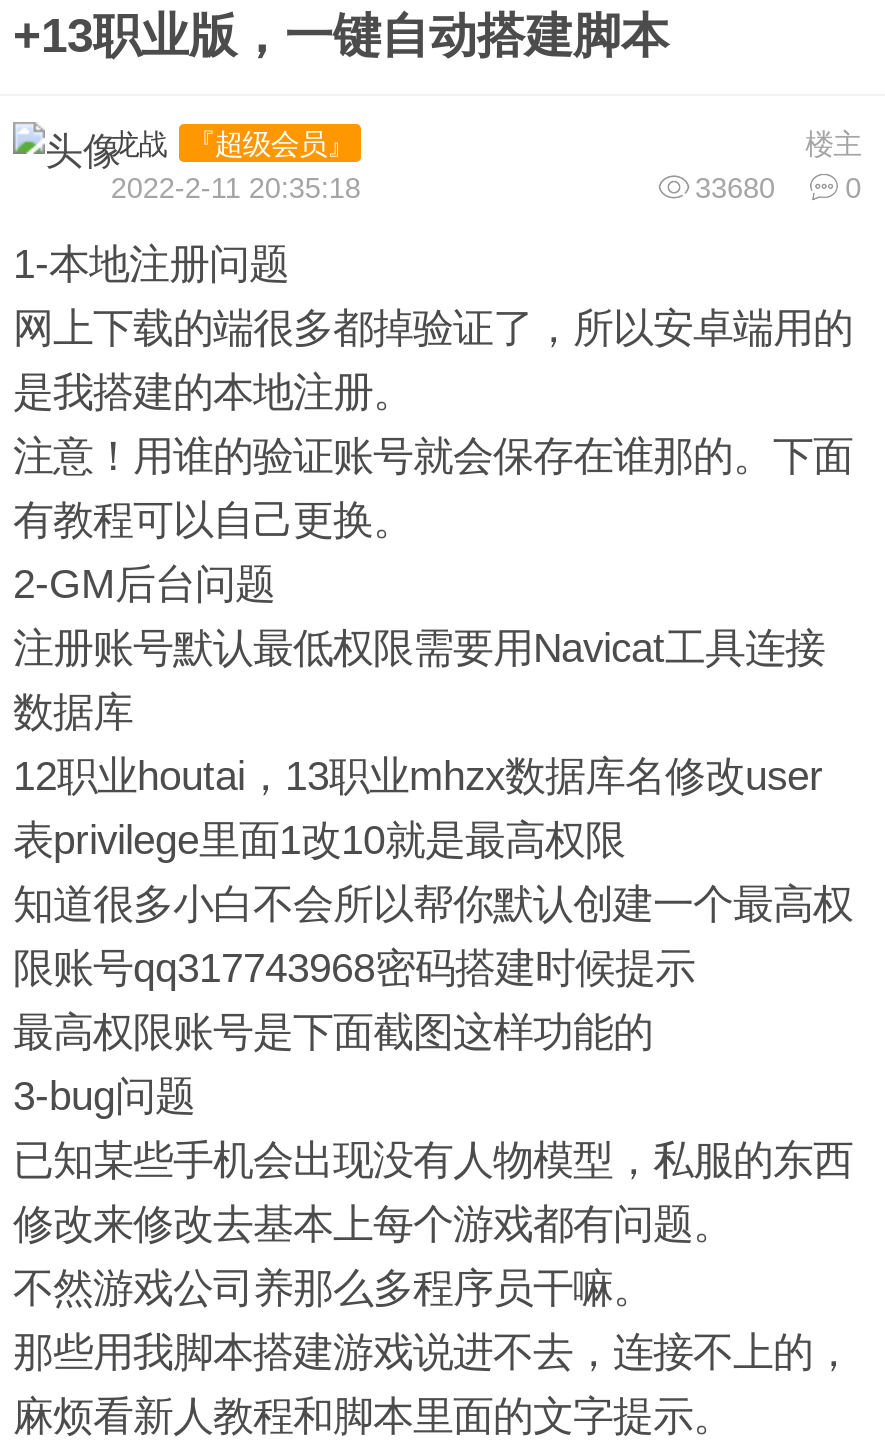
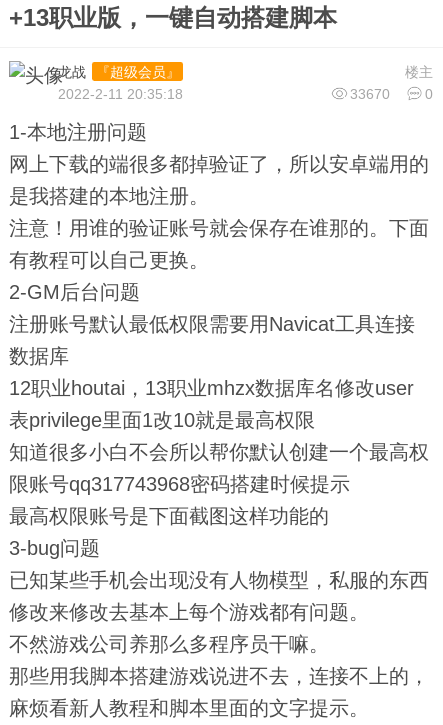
[695,171,861,203] 33680 0 -> [350,85,433,101] 33670 0

